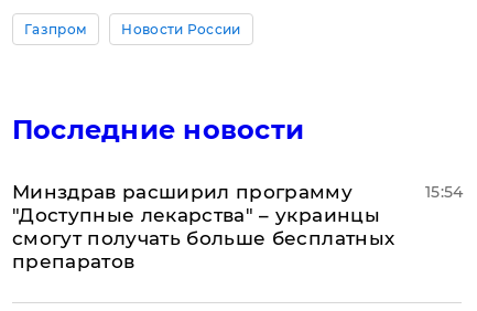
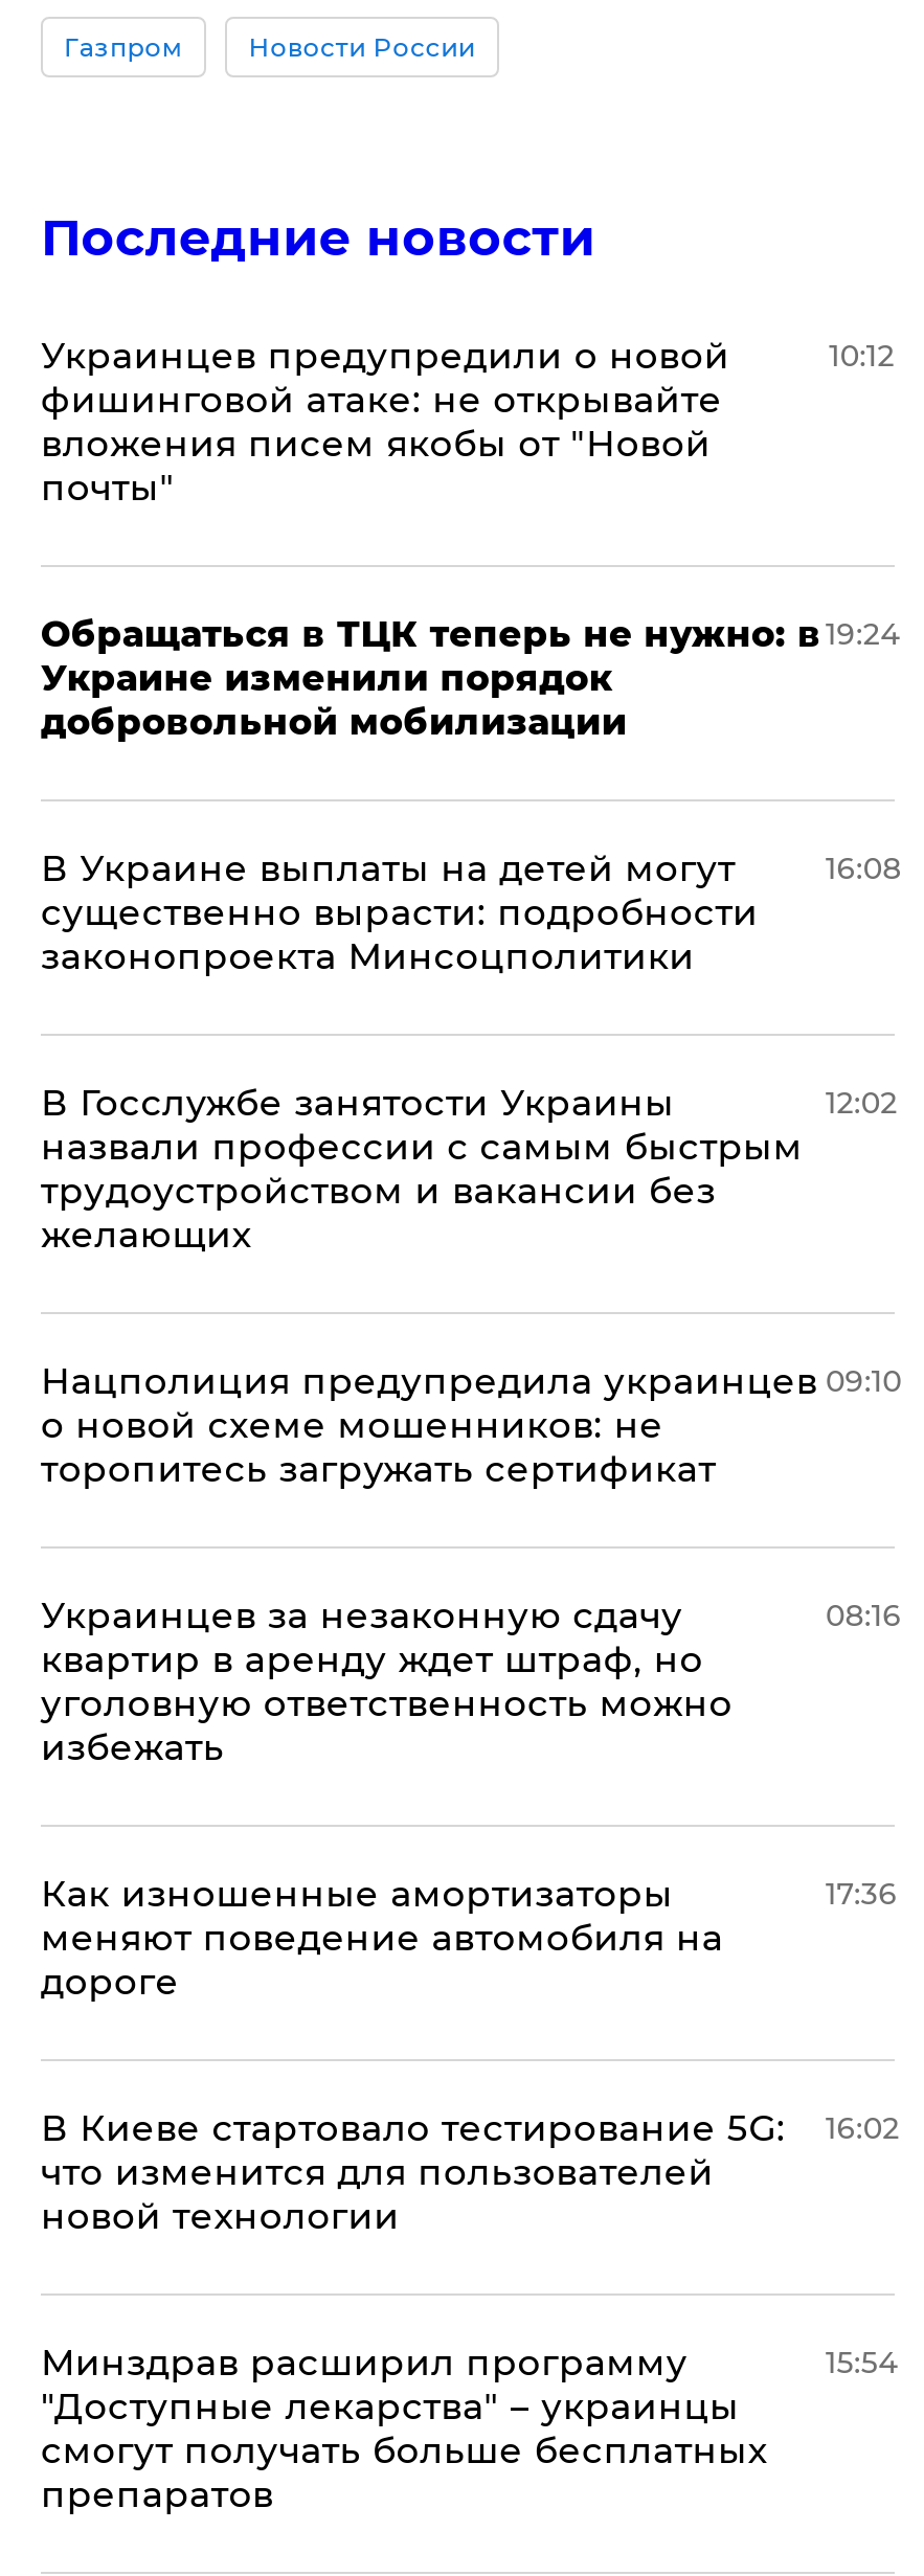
none -> [41,335,730,509] Украинцев предупредили о новой | фишинговой атаке: не открывайте | вложения писем якобы от "Новой | почты"
none -> [41,613,821,743] Обращаться в ТЦК теперь не нужно: в | Украине изменили порядок | добровольной мобилизации
none -> [41,848,758,977] В Украине выплаты на детей могут | существенно вырасти: подробности | законопроекта Минсоцполитики
none -> [41,1082,803,1256] В Госслужбе занятости Украины | назвали профессии с самым быстрым | трудоустройством и вакансии без | желающих
none -> [41,1360,818,1490] Нацполиция предупредила украинцев | о новой схеме мошенников: не | торопитесь загружать сертификат
none -> [41,1595,733,1768] Украинцев за незаконную сдачу | квартир в аренду ждет штраф, но | уголовную ответственность можно | избежать
none -> [41,1873,724,2003] Как изношенные амортизаторы | меняют поведение автомобиля на | дороге
none -> [41,2107,786,2237] В Киеве стартовало тестирование 5G: | что изменится для пользователей | новой технологии
none -> [826,615,900,653] 19:24
none -> [826,850,902,887] 16:08
none -> [826,1084,898,1122] 12:02
none -> [826,1362,902,1400] 09:10
none -> [826,1597,902,1634] 08:16
none -> [826,1875,898,1913] 17:36
none -> [826,2109,900,2147] 16:02
none -> [829,337,895,375] 10:12

